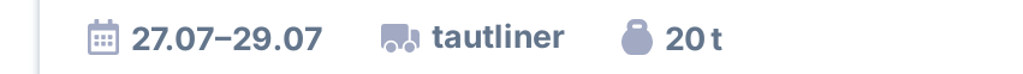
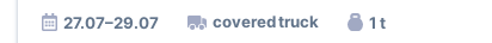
[432,17,722,57] tautliner | 20 t -> [213,12,386,32] covered truck | 1 t

